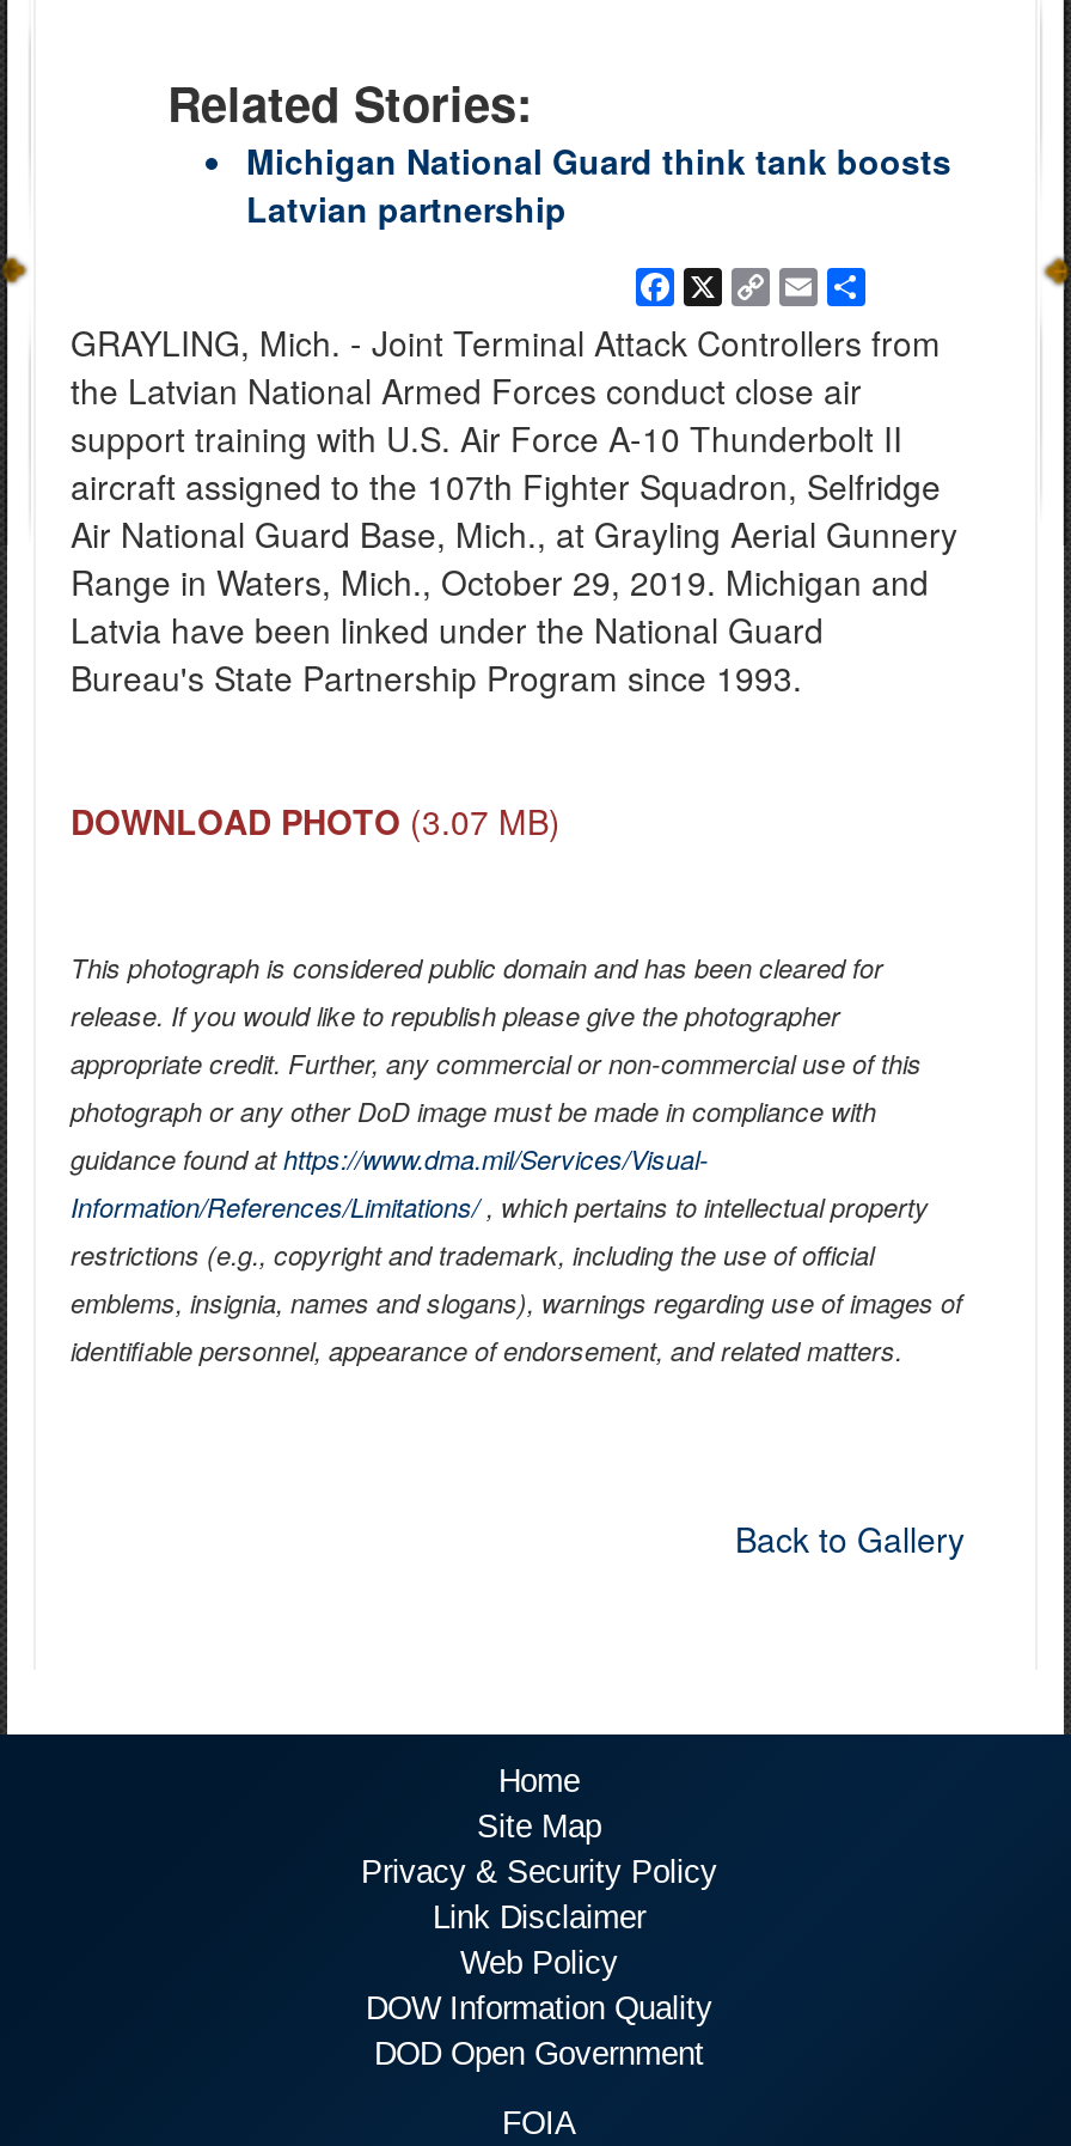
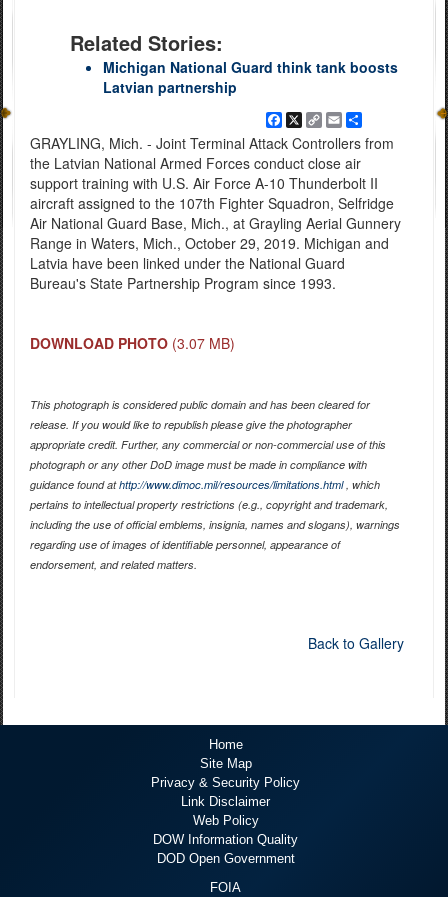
[71,1142,962,1369] guidance found athttps://www.dma.mil/Services/Visual- | Information/References/Limitations/, which pertains to intellectual property | restrictions (e.g., copyright and trademark, including the use of official | emblems, insignia, names and slogans), warnings regarding use of images of | identifiable personnel, appearance of endorsement, and related matters. -> [29,477,399,572] guidance found athttp://www.dimoc.mil/resources/limitations.html, which | pertains to intellectual property restrictions (e.g., copyright and trademark, | including the use of official emblems, insignia, names and slogans), warnings | regarding use of images of identifiable personnel, appearance of | endorsement, and related matters.

